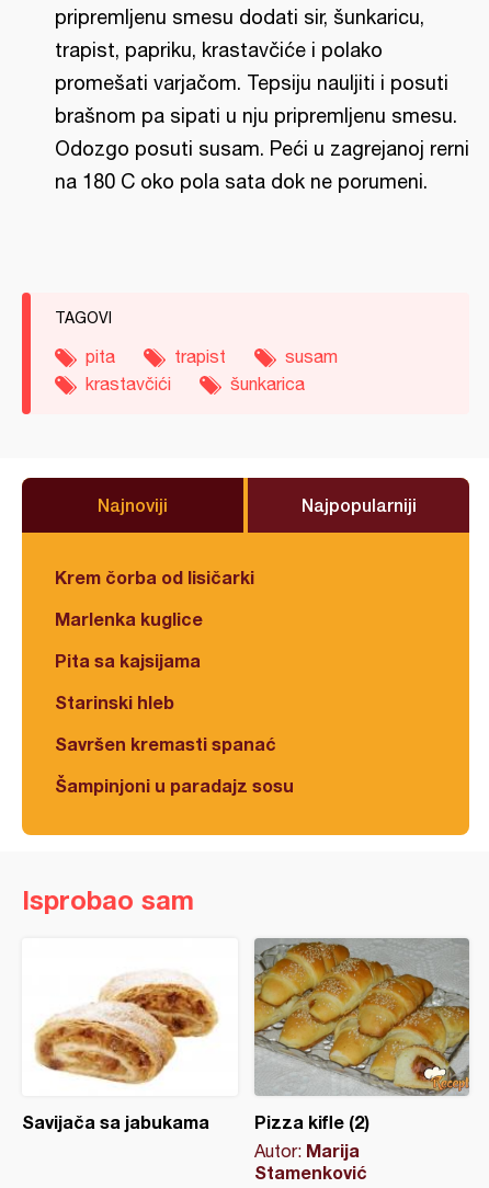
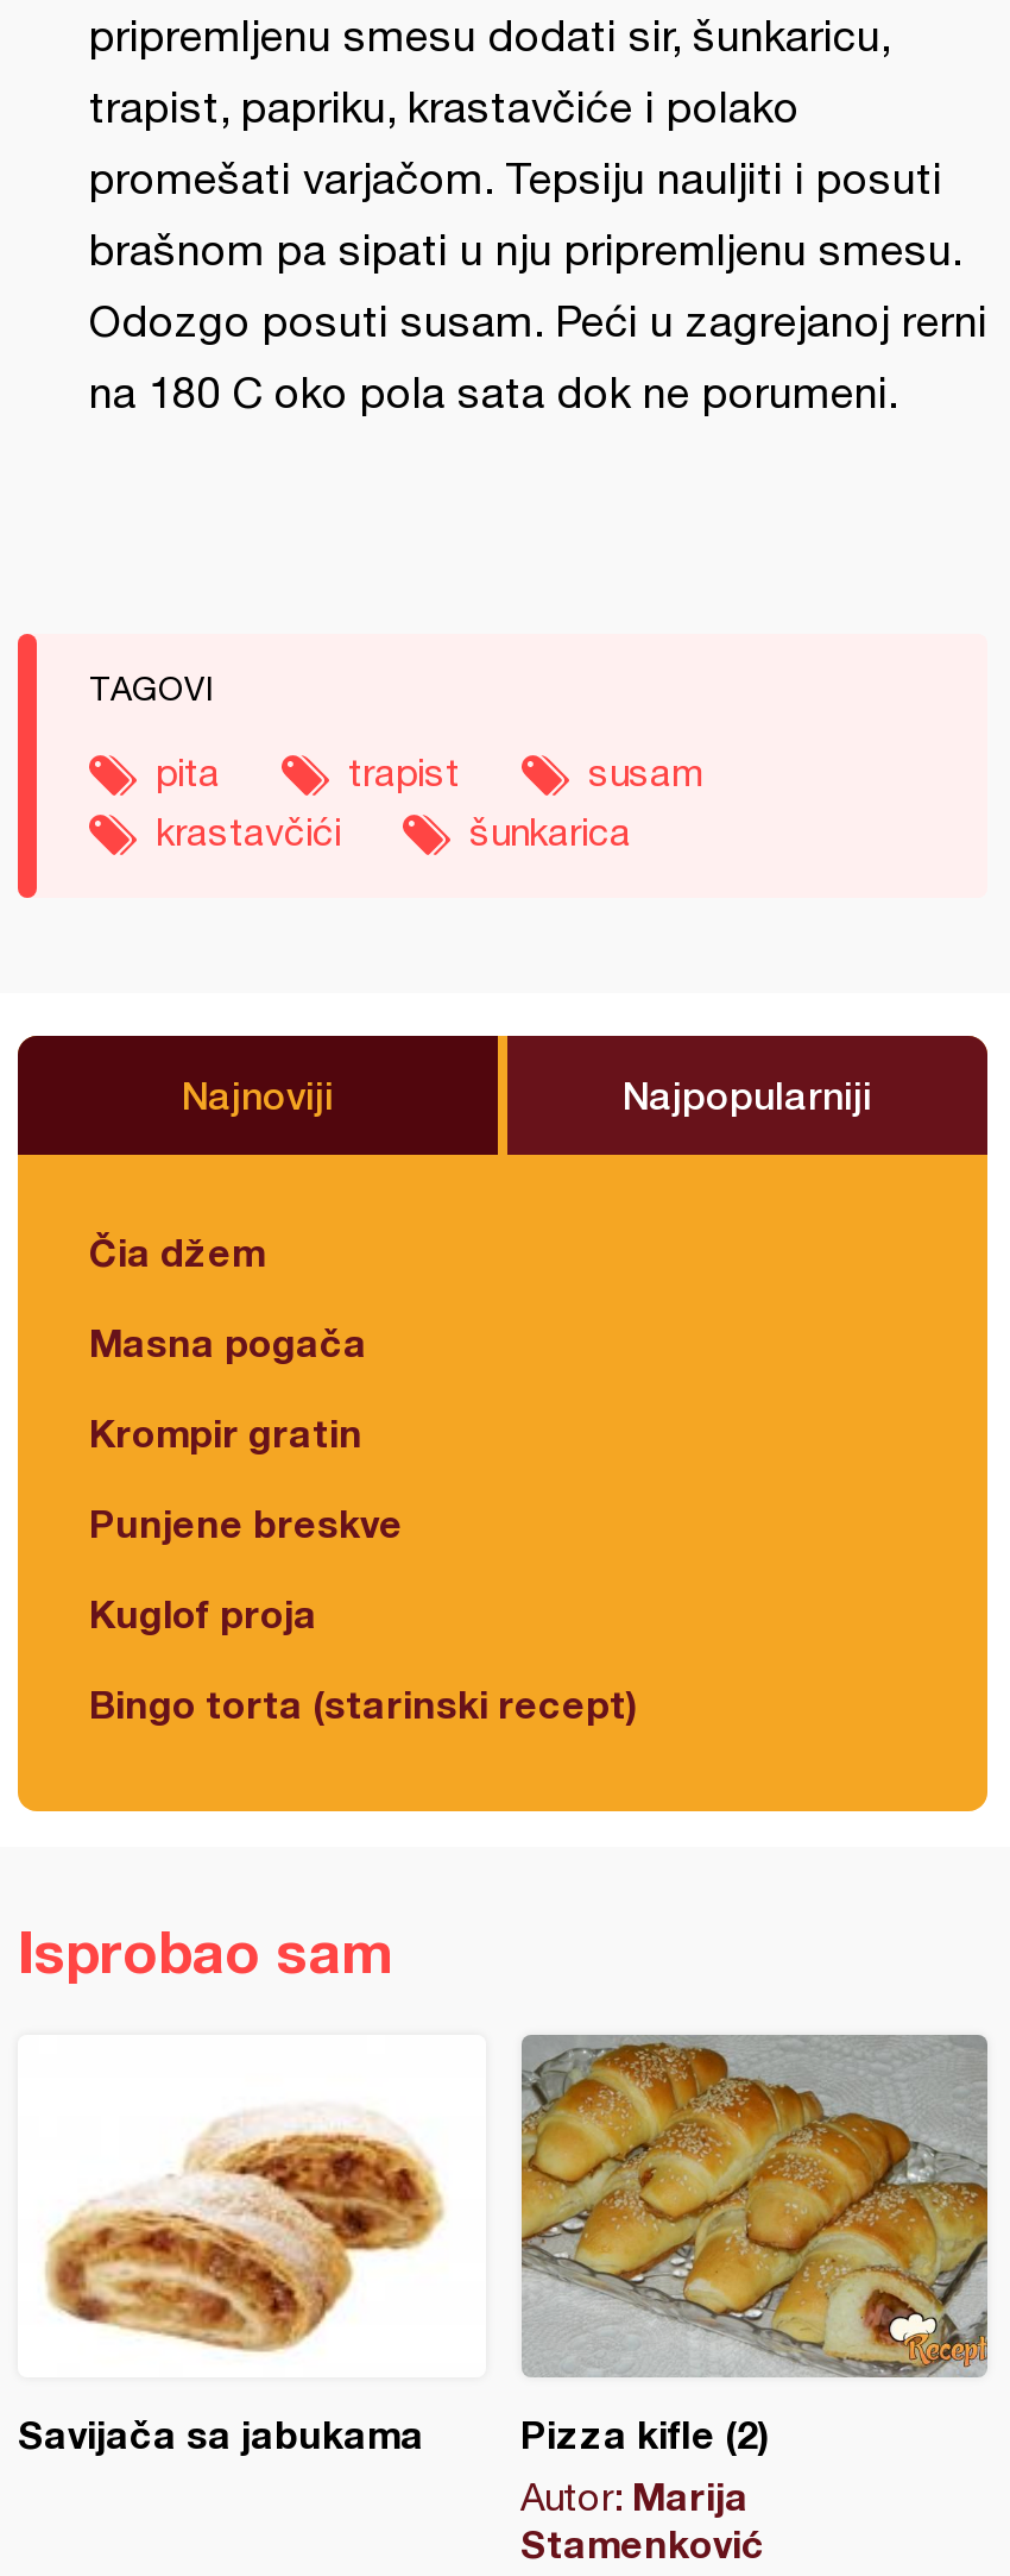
[55,567,254,587] Krem čorba od lisičarki -> [89,1229,265,1274] Čia džem
[55,608,203,629] Marlenka kuglice -> [89,1319,367,1364] Masna pogača
[55,650,201,671] Pita sa kajsijama -> [89,1409,362,1455] Krompir gratin
[55,692,174,712] Starinski hleb -> [89,1500,403,1545] Punjene breskve
[55,733,276,754] Savršen kremasti spanać -> [89,1590,317,1635] Kuglof proja
[55,775,294,796] Šampinjoni u paradajz sosu -> [89,1680,638,1726] Bingo torta (starinski recept)

